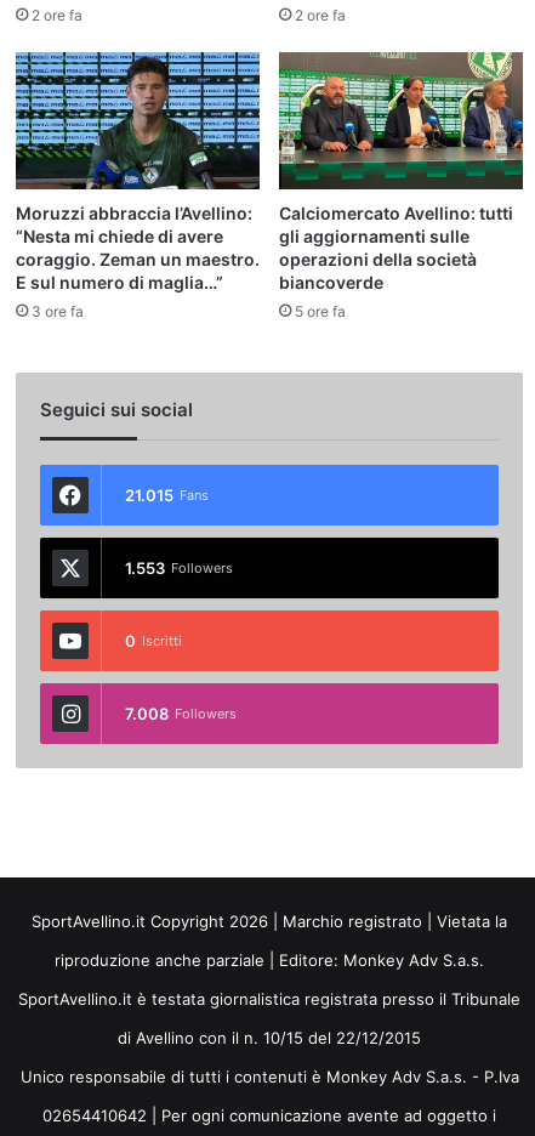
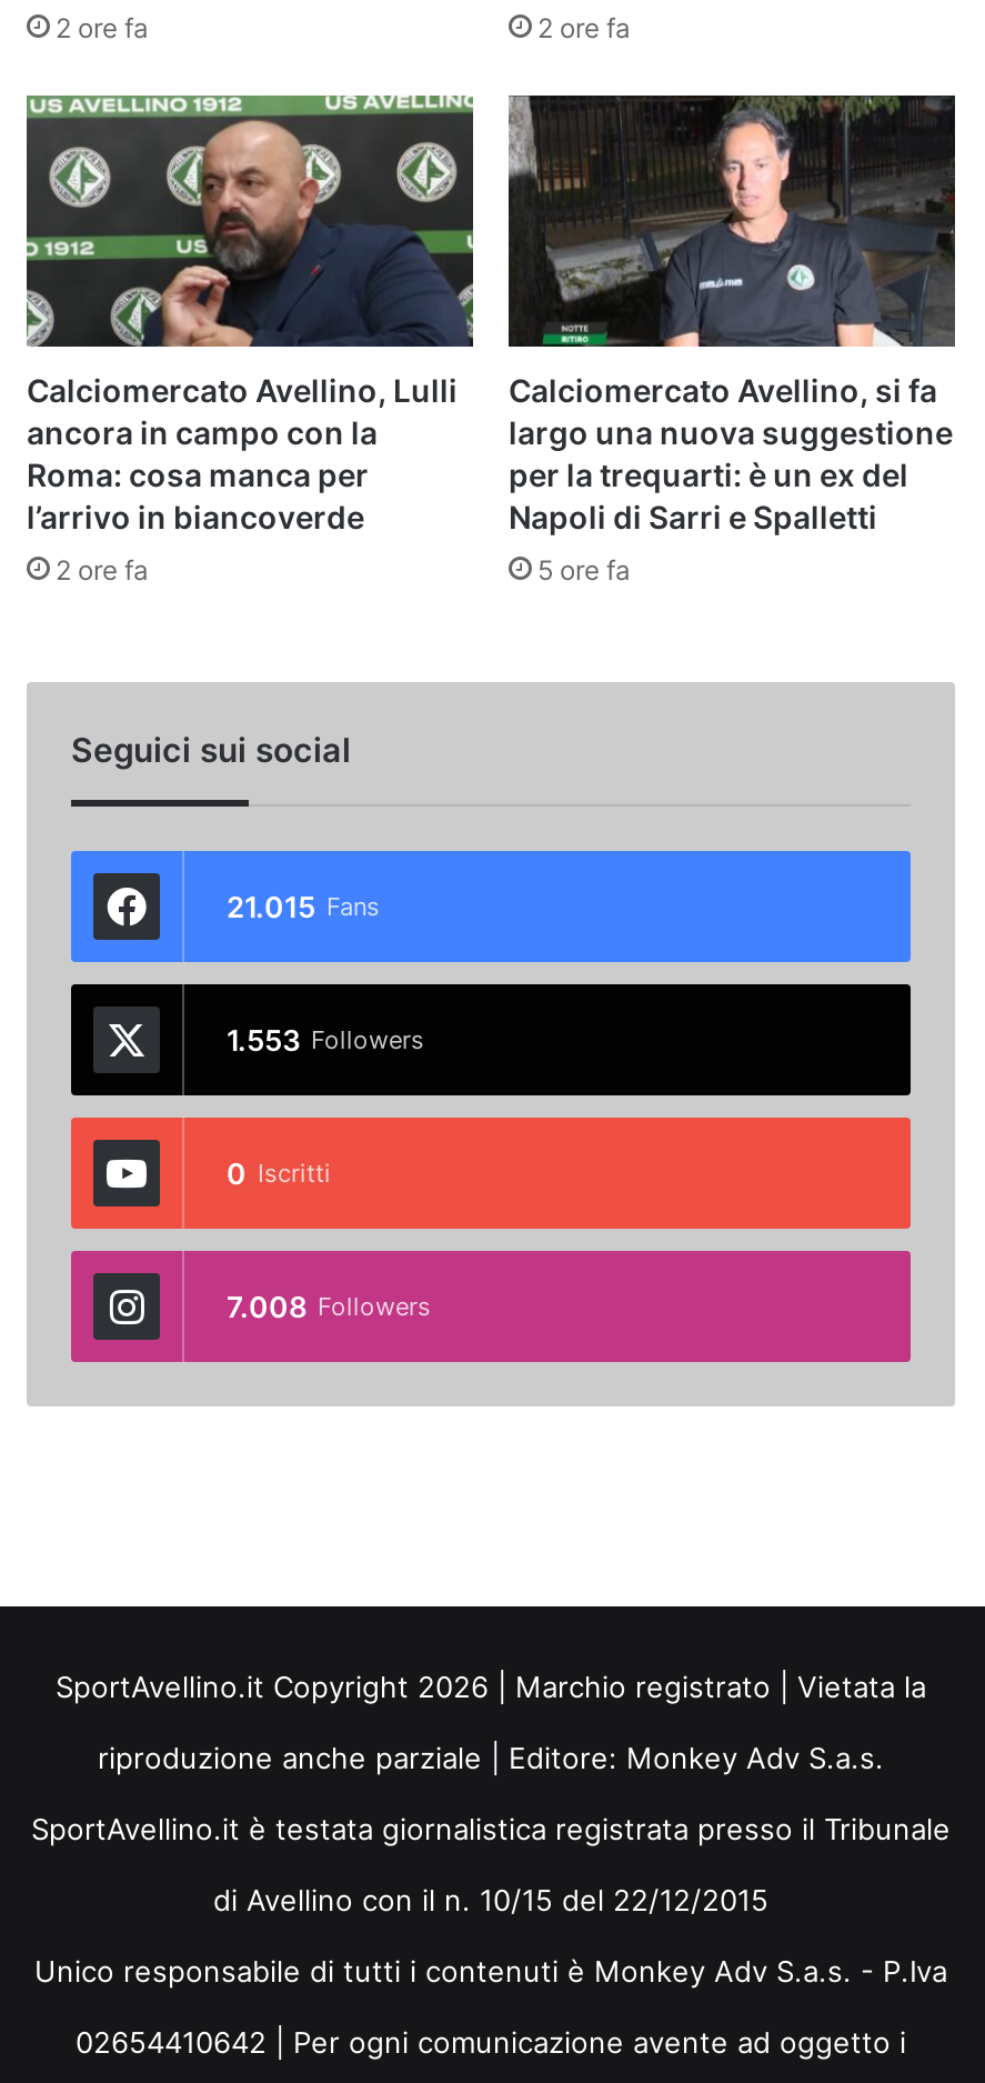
[15,51,261,292] [image] | Moruzzi abbraccia l’Avellino: | “Nesta mi chiede di avere | coraggio. Zeman un maestro. | E sul numero di maglia…” -> [24,93,475,535] [image] | Calciomercato Avellino, Lulli | ancora in campo con la | Roma: cosa manca per | l’arrivo in biancoverde
[278,51,524,292] [image] | Calciomercato Avellino: tutti | gli aggiornamenti sulle | operazioni della società | biancoverde -> [506,93,957,535] [image] | Calciomercato Avellino, si fa | largo una nuova suggestione | per la trequarti: è un ex del | Napoli di Sarri e Spalletti
[32,302,84,320] 3 ore fa -> [56,553,149,587] 2 ore fa

